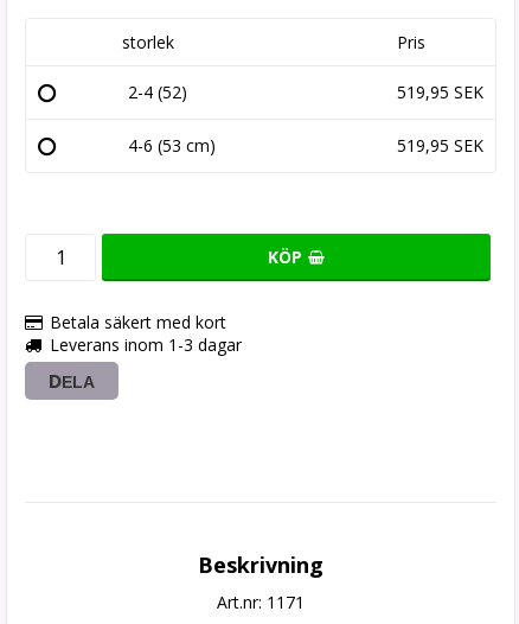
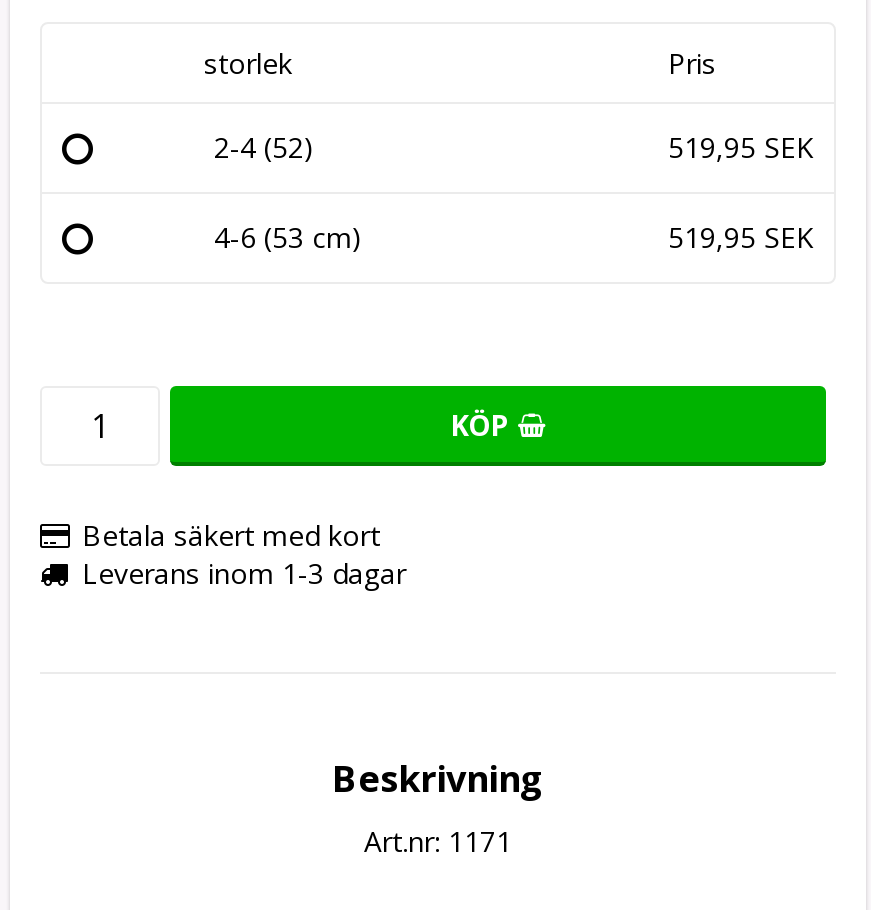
[49,373,95,392] DELA -> none

